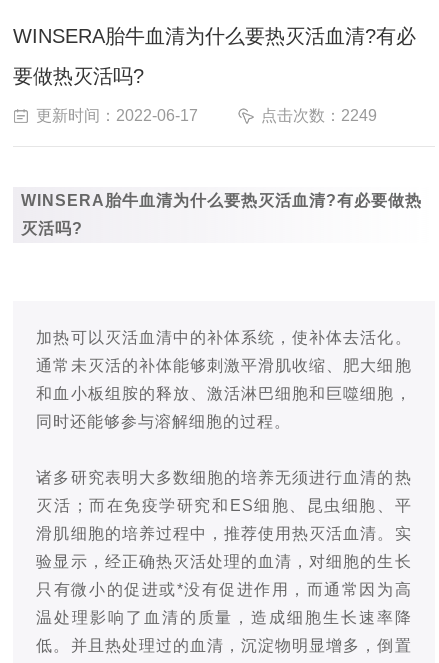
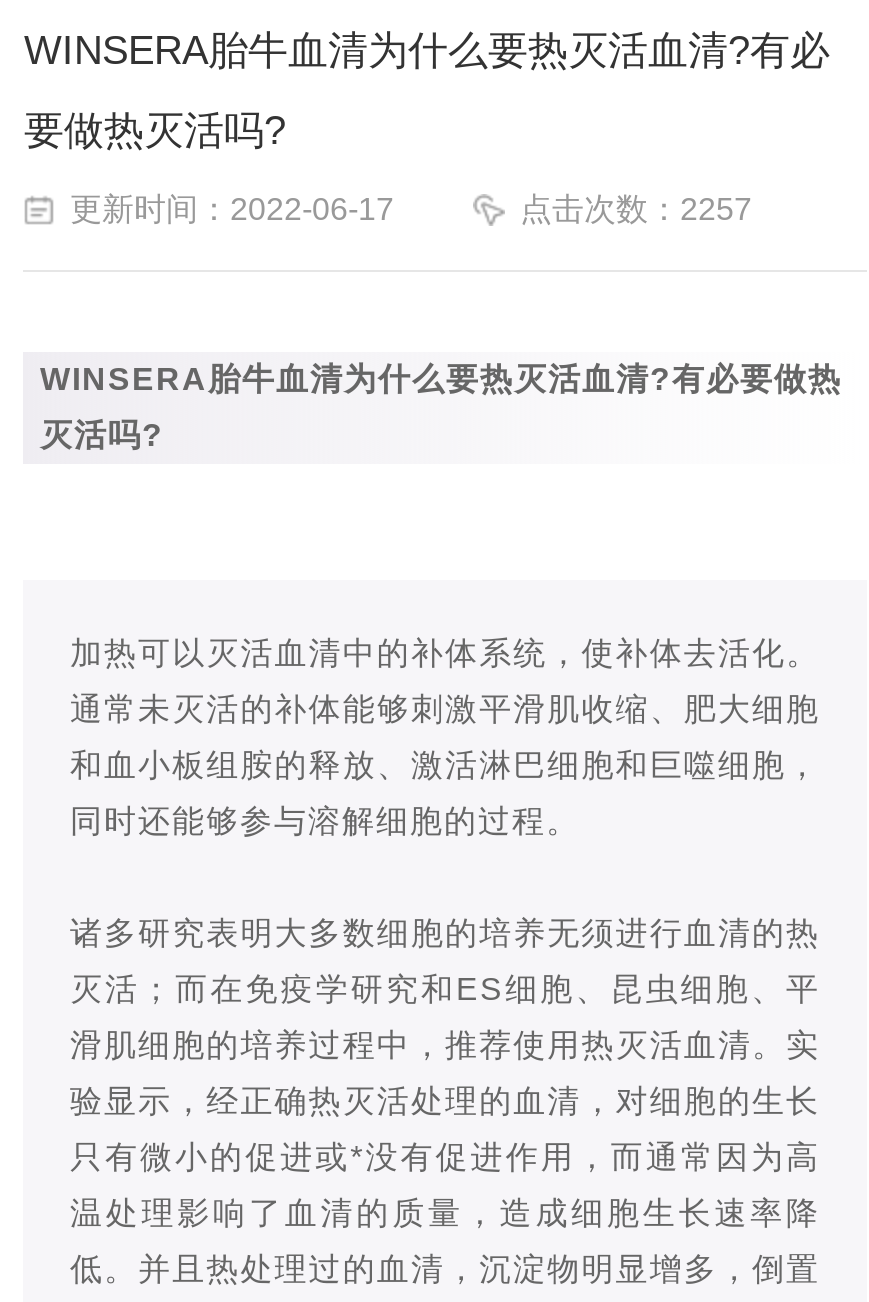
[261,107,377,124] 点击次数：2249 -> [520,192,752,226] 点击次数：2257

